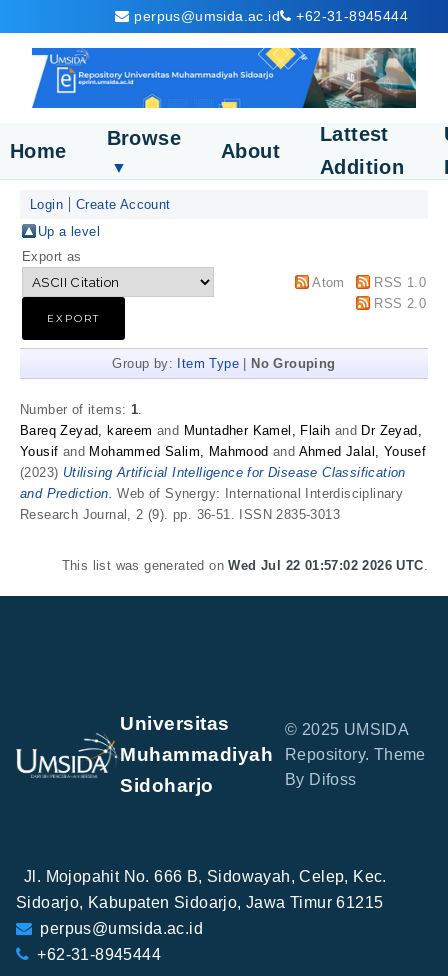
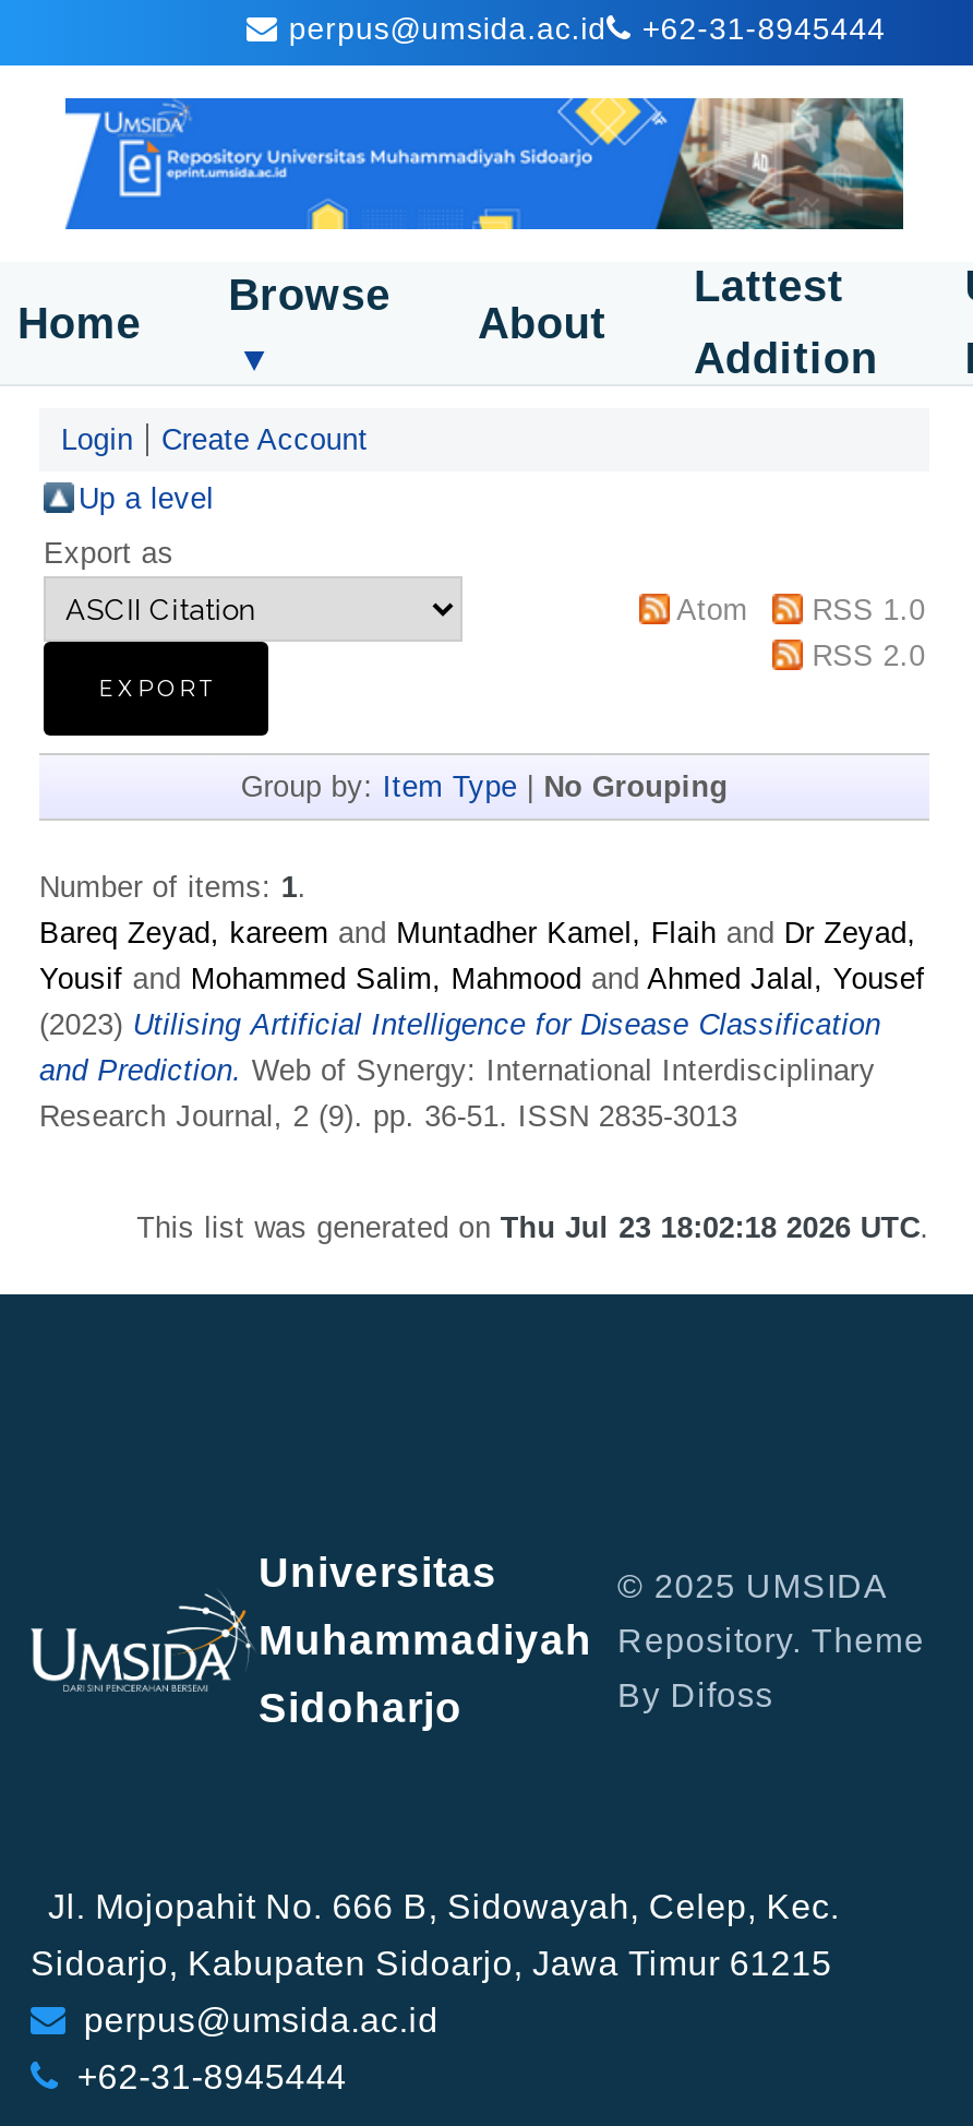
[62,558,428,573] This list was generated on Wed Jul 22 01:57:02 2026 UTC. -> [137,1211,929,1244] This list was generated on Thu Jul 23 18:02:18 2026 UTC.

